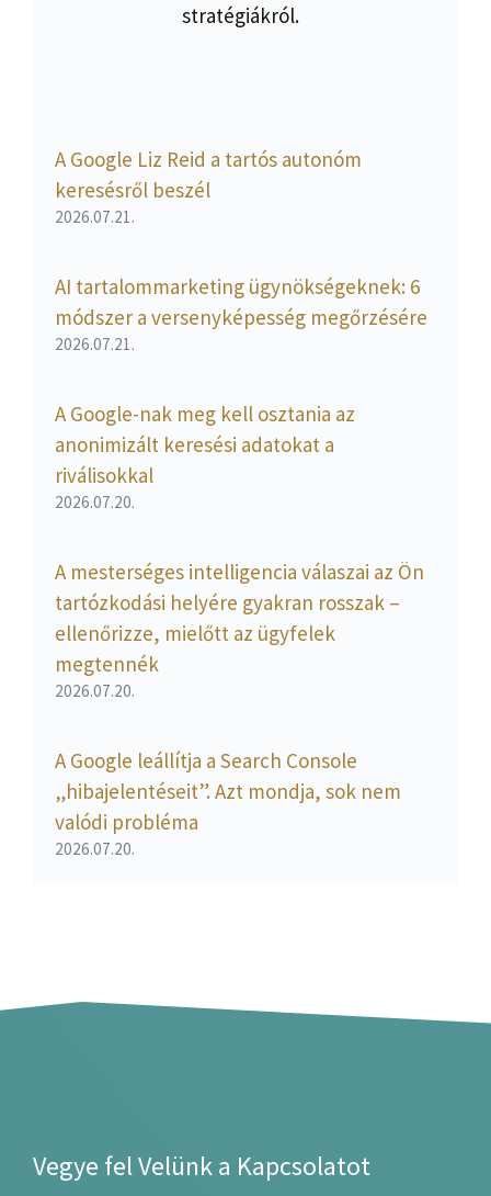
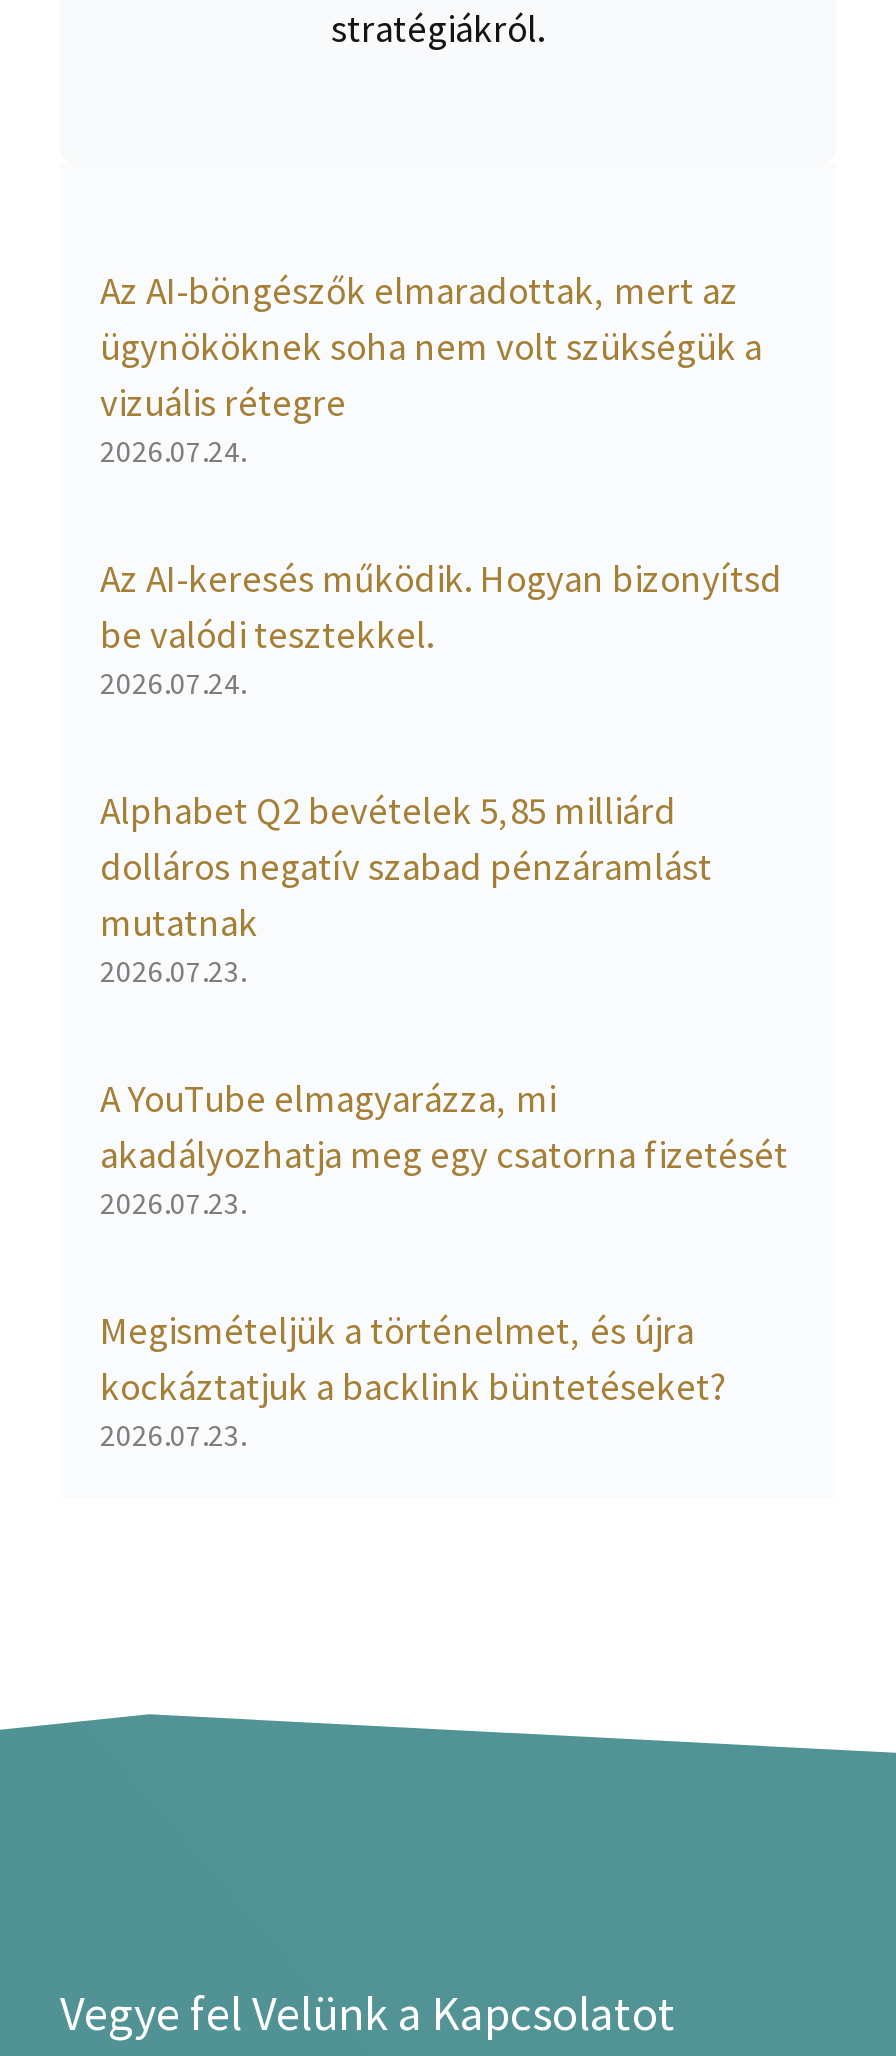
[55,146,362,227] A Google Liz Reid a tartós autonóm | keresésről beszél | 2026.07.21. -> [100,265,762,469] Az AI-böngészők elmaradottak, mert az | ügynököknek soha nem volt szükségük a | vizuális rétegre | 2026.07.24.
[55,273,427,354] AI tartalommarketing ügynökségeknek: 6 | módszer a versenyképesség megőrzésére | 2026.07.21. -> [100,553,782,701] Az AI-keresés működik. Hogyan bizonyítsd | be valódi tesztekkel. | 2026.07.24.
[55,400,355,512] A Google-nak meg kell osztania az | anonimizált keresési adatokat a | riválisokkal | 2026.07.20. -> [100,785,712,989] Alphabet Q2 bevételek 5,85 milliárd | dolláros negatív szabad pénzáramlást | mutatnak | 2026.07.23.
[55,558,424,701] A mesterséges intelligencia válaszai az Ön | tartózkodási helyére gyakran rosszak – | ellenőrizze, mielőtt az ügyfelek | megtennék | 2026.07.20. -> [100,1073,788,1221] A YouTube elmagyarázza, mi | akadályozhatja meg egy csatorna fizetését | 2026.07.23.
[55,747,401,859] A Google leállítja a Search Console | „hibajelentéseit”. Azt mondja, sok nem | valódi probléma | 2026.07.20. -> [100,1305,728,1453] Megismételjük a történelmet, és újra | kockáztatjuk a backlink büntetéseket? | 2026.07.23.

